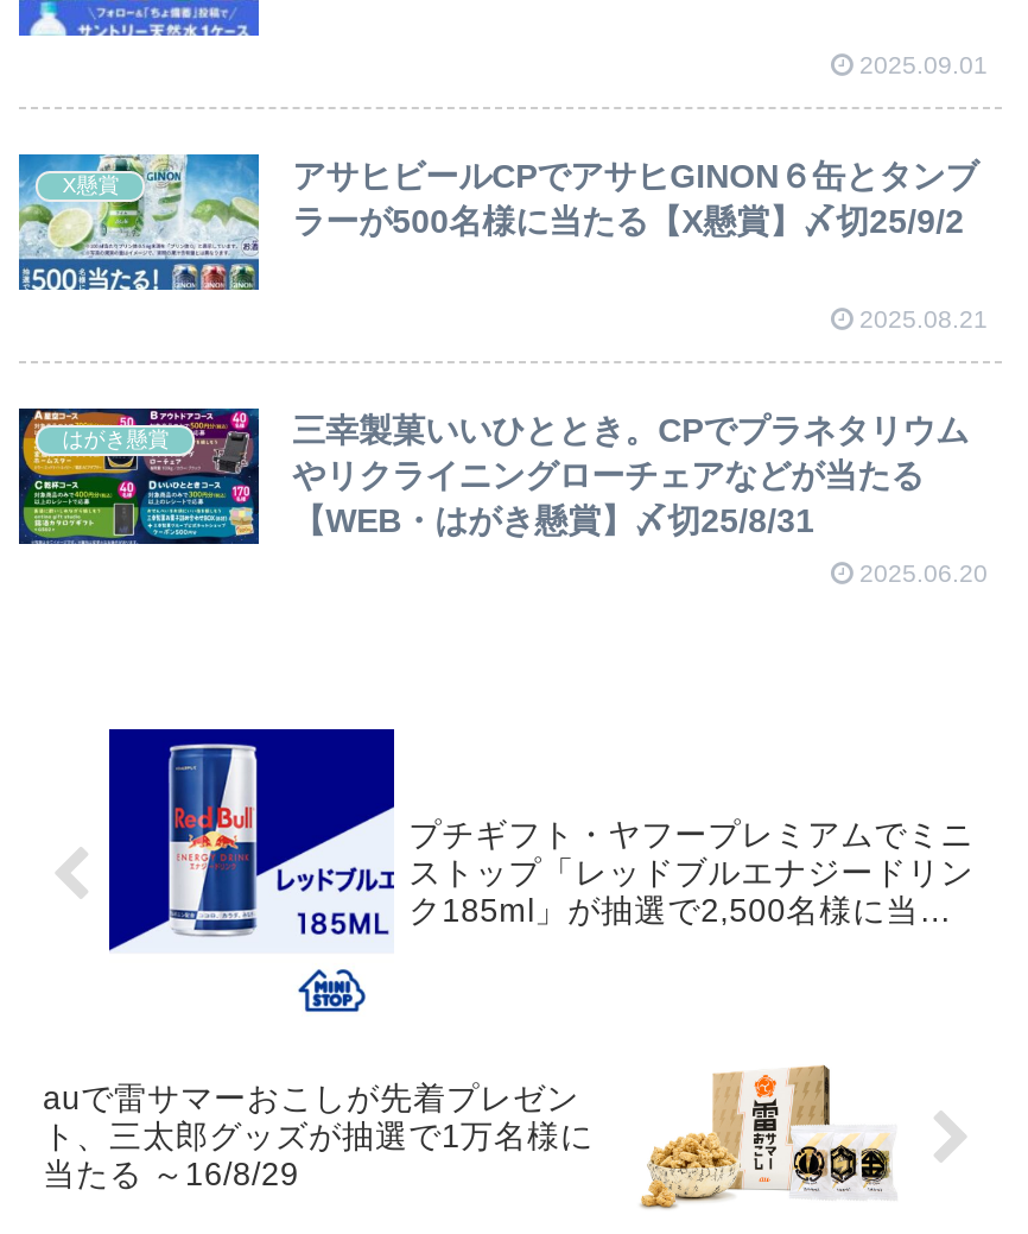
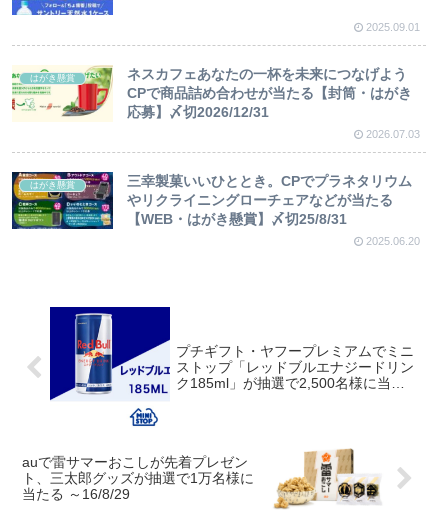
[17,152,978,292] [image] | X懸賞 | アサヒビールCPでアサヒGINON６缶とタンブ | ラーが500名様に当たる【X懸賞】〆切25/9/2 -> [11,65,412,122] [image] | はがき懸賞 | ネスカフェあなたの一杯を未来につなげよう | CPで商品詰め合わせが当たる【封筒・はがき | 応募】〆切2026/12/31
[859,305,988,333] 2025.08.21 -> [366,128,420,140] 2026.07.03

